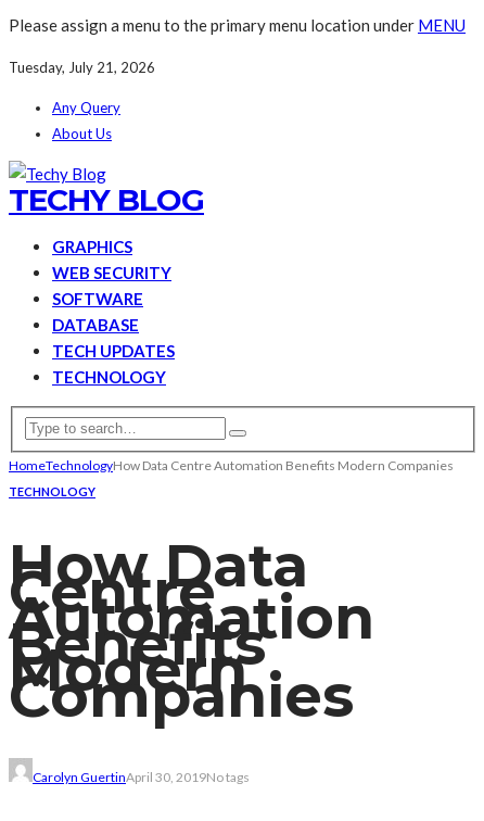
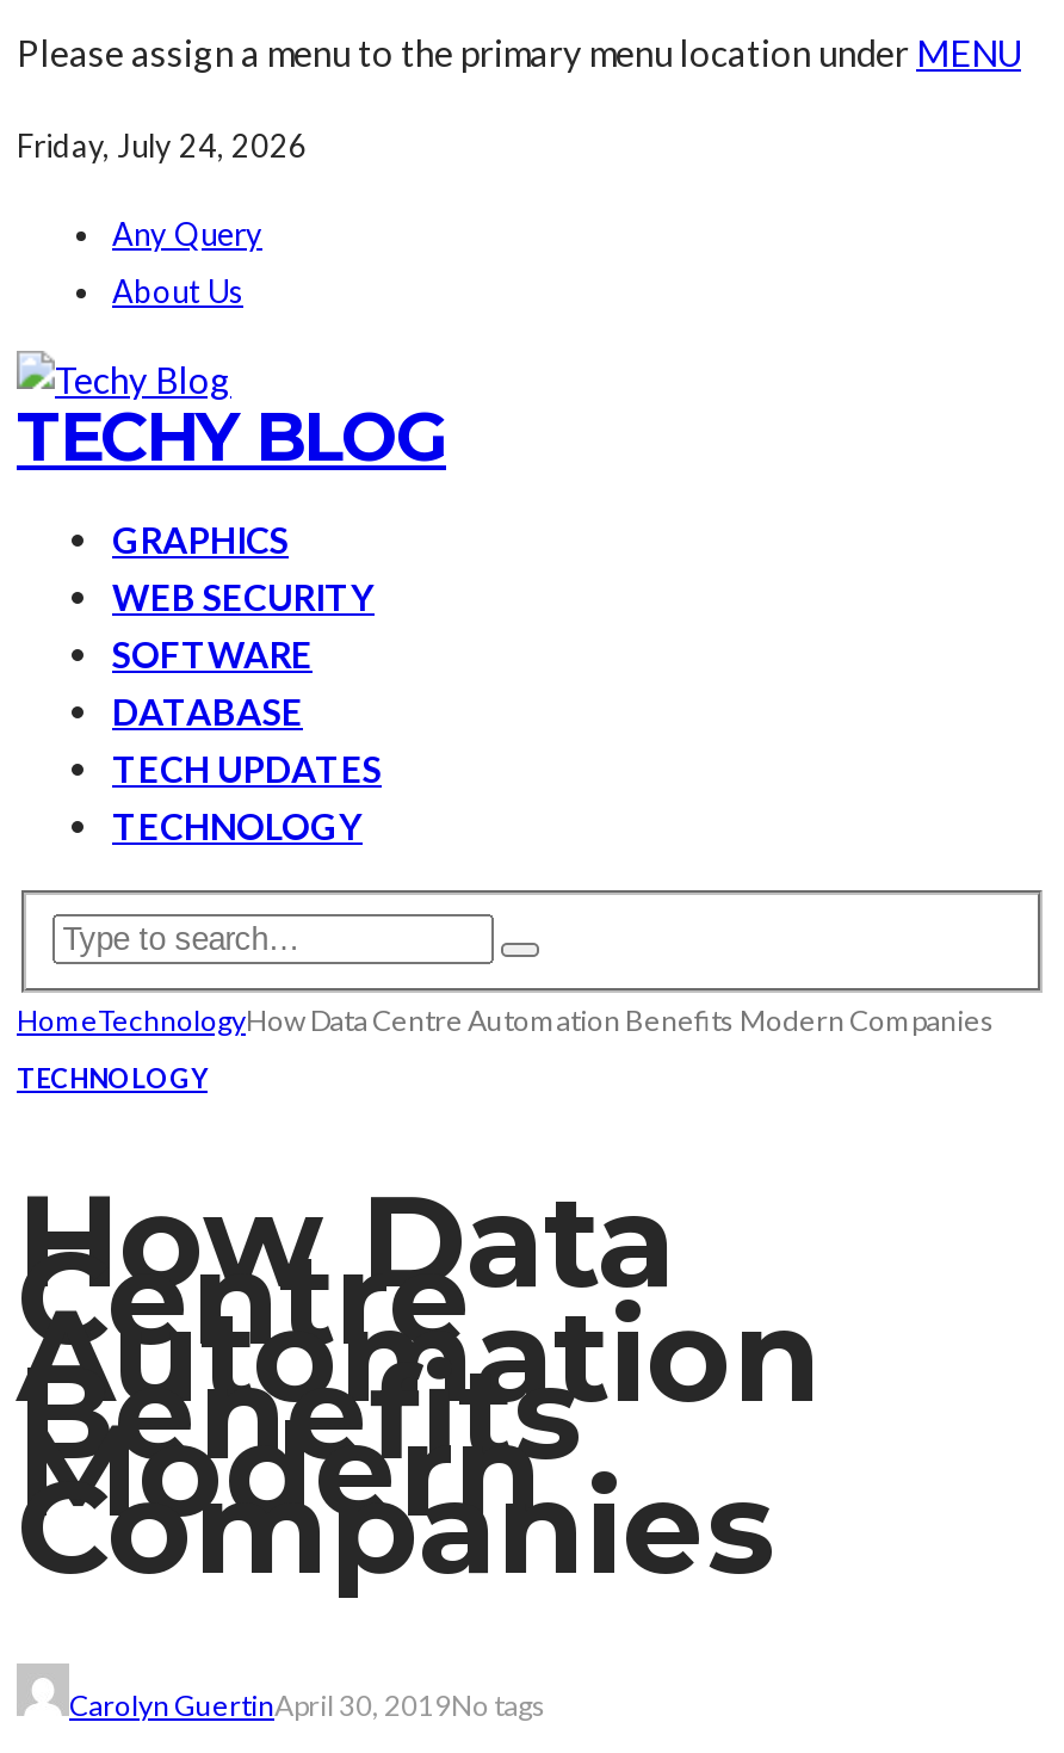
[9,59,155,76] Tuesday, July 21, 2026 -> [17,126,308,165] Friday, July 24, 2026

